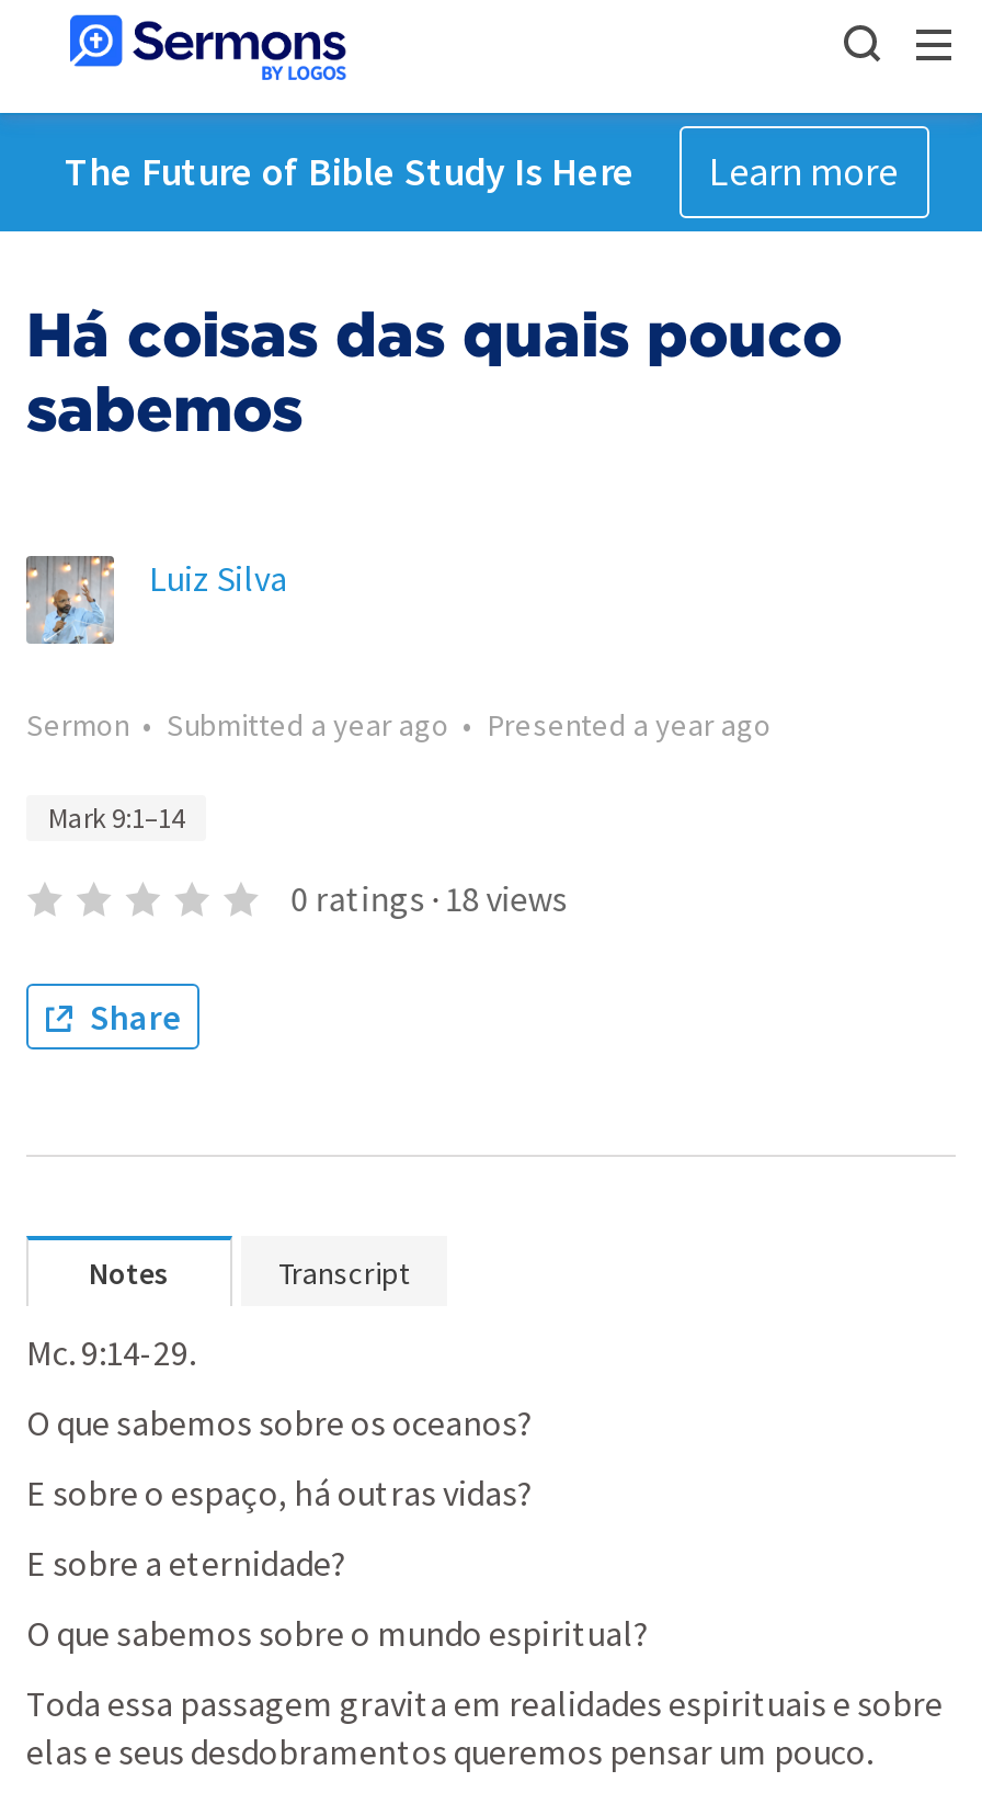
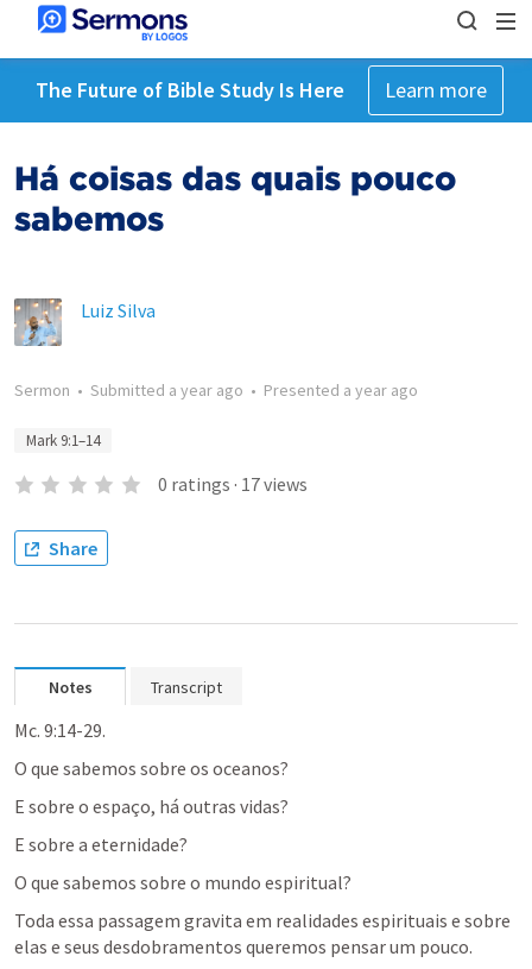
[291,876,567,920] 0 ratings · 18 views -> [158,472,307,496] 0 ratings · 17 views

